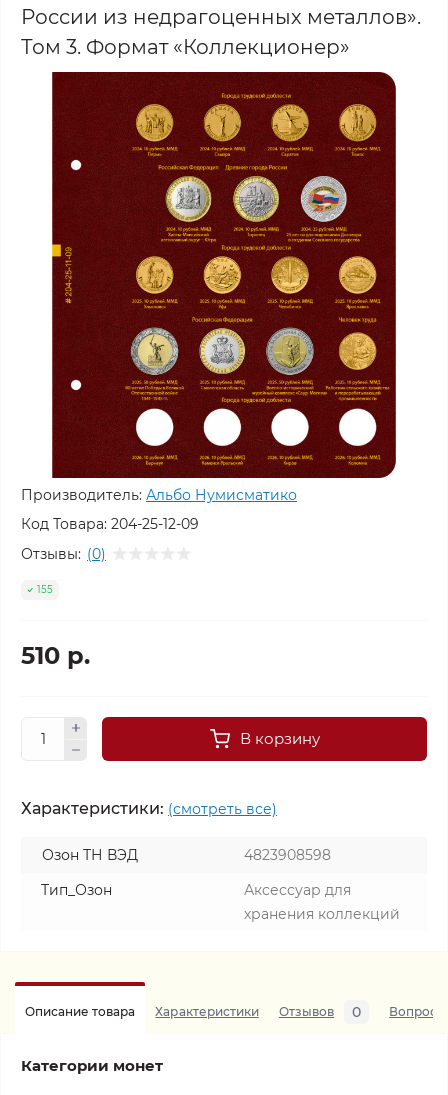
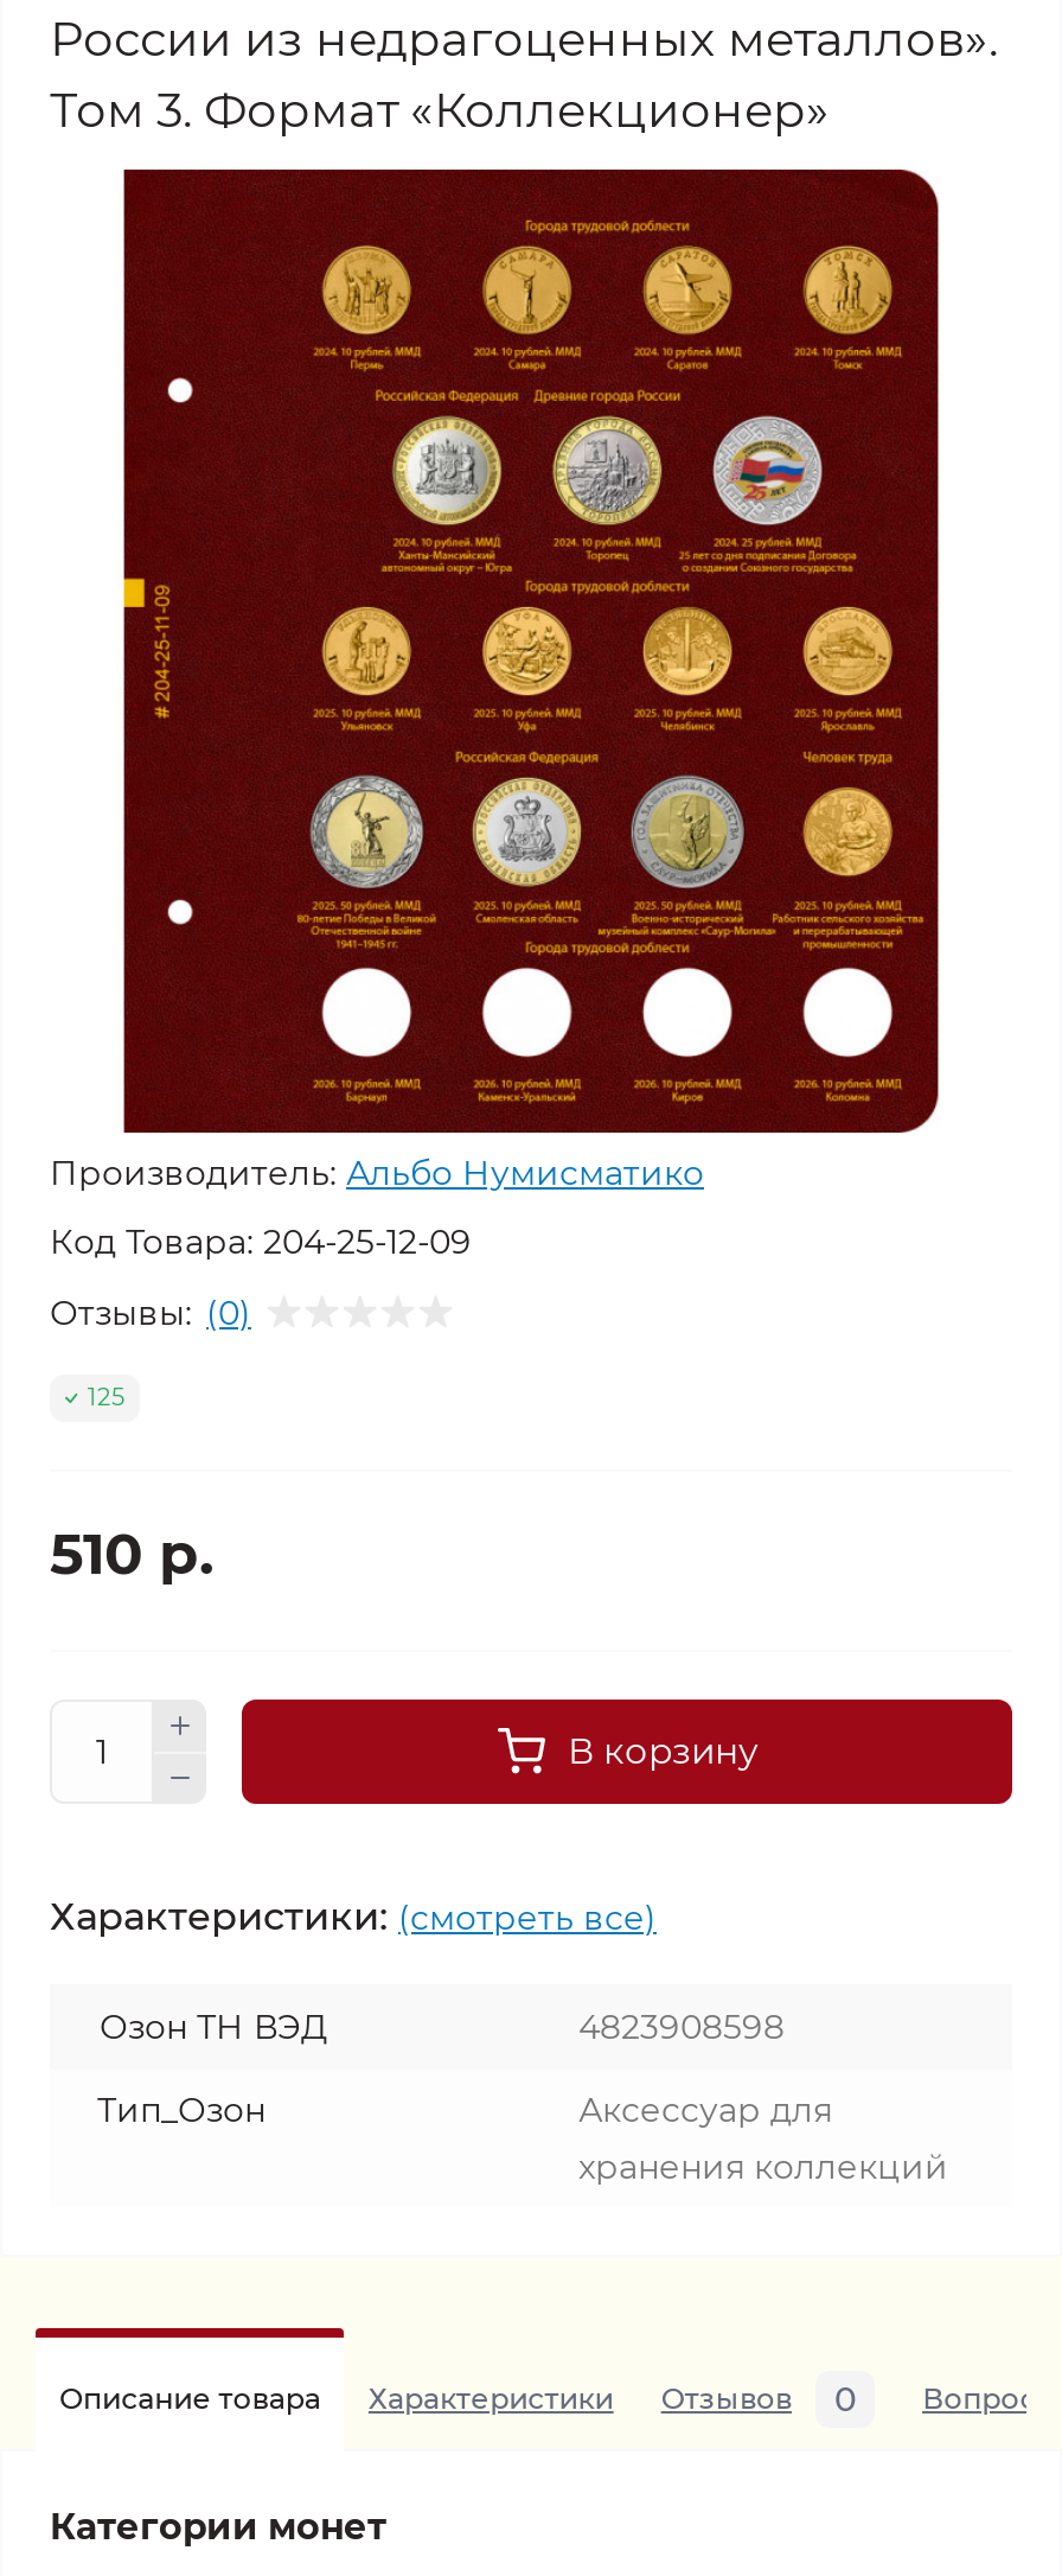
[37,583,53,596] 155 -> [88,1382,126,1413] 125

